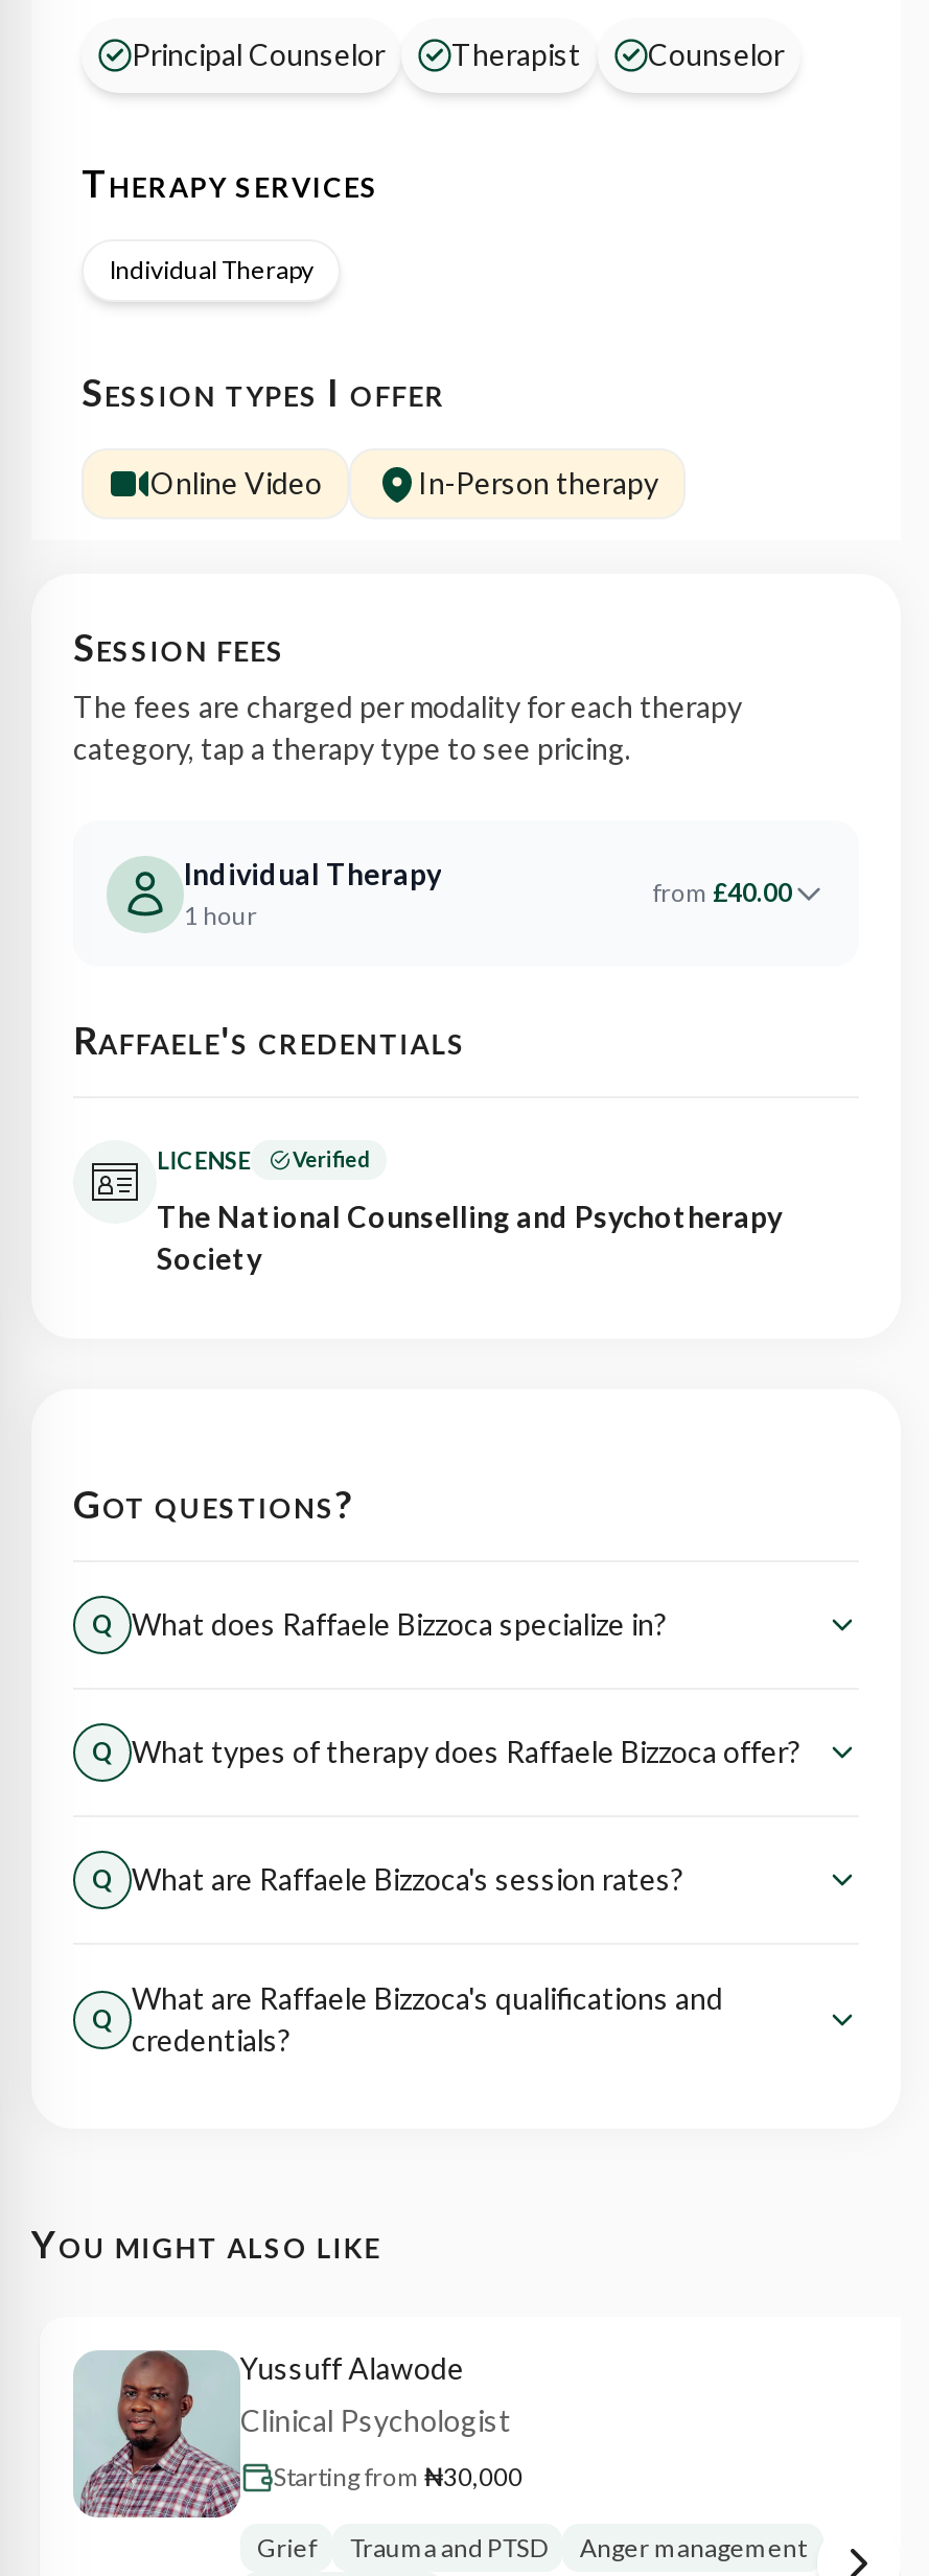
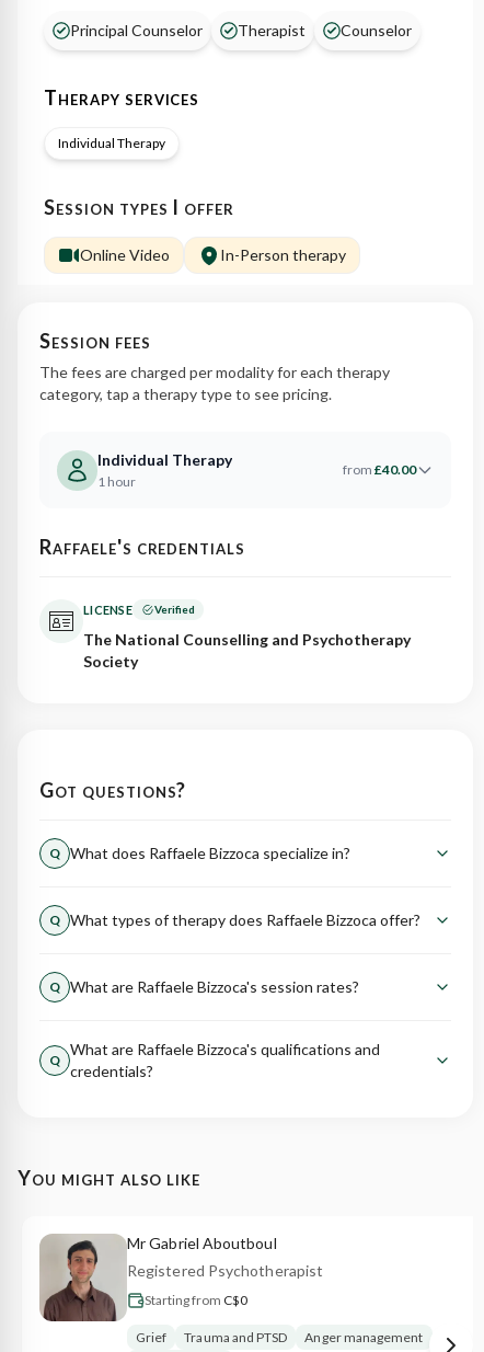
[73,2350,464,2520] [image] | Yussuff Alawode -> [39,1234,277,1322] [image] | Mr Gabriel Aboutboul
[240,2403,511,2438] Clinical Psychologist -> [127,1261,323,1280] Registered Psychotherapist
[274,2461,522,2492] Starting from ₦30,000 -> [145,1292,247,1308] Starting from C$0

